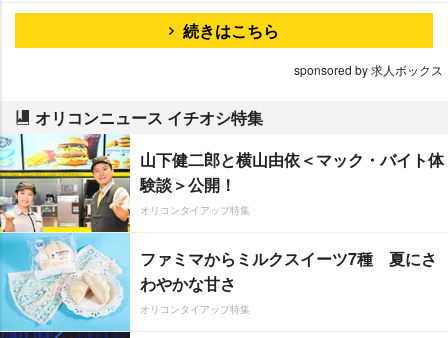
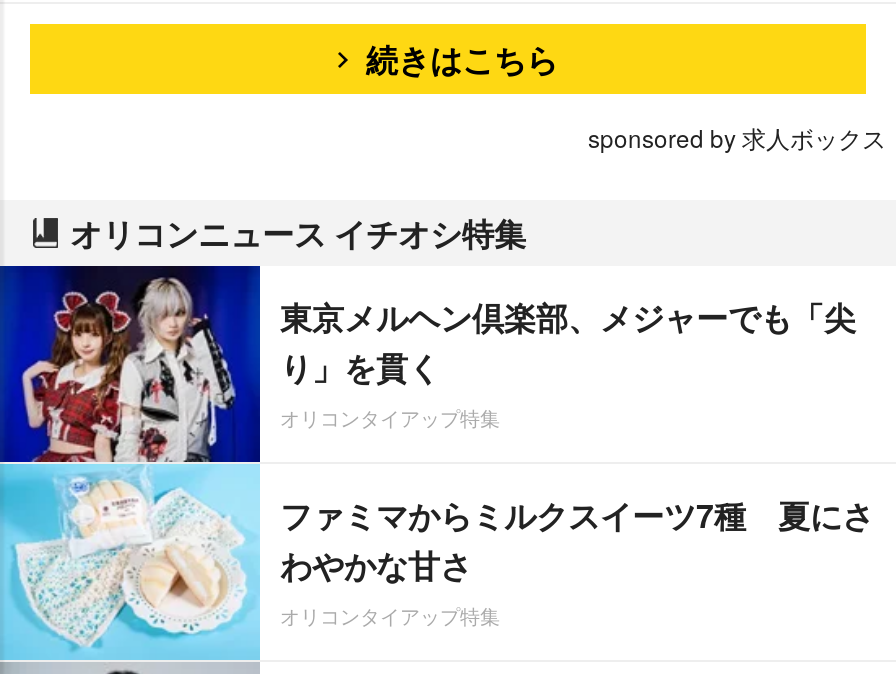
[3,133,444,233] [image] | 山下健二郎と横山由依＜マック・バイト体 | 験談＞公開！ -> [6,264,856,464] [image] | 東京メルヘン倶楽部、メジャーでも「尖 | り」を貫く

